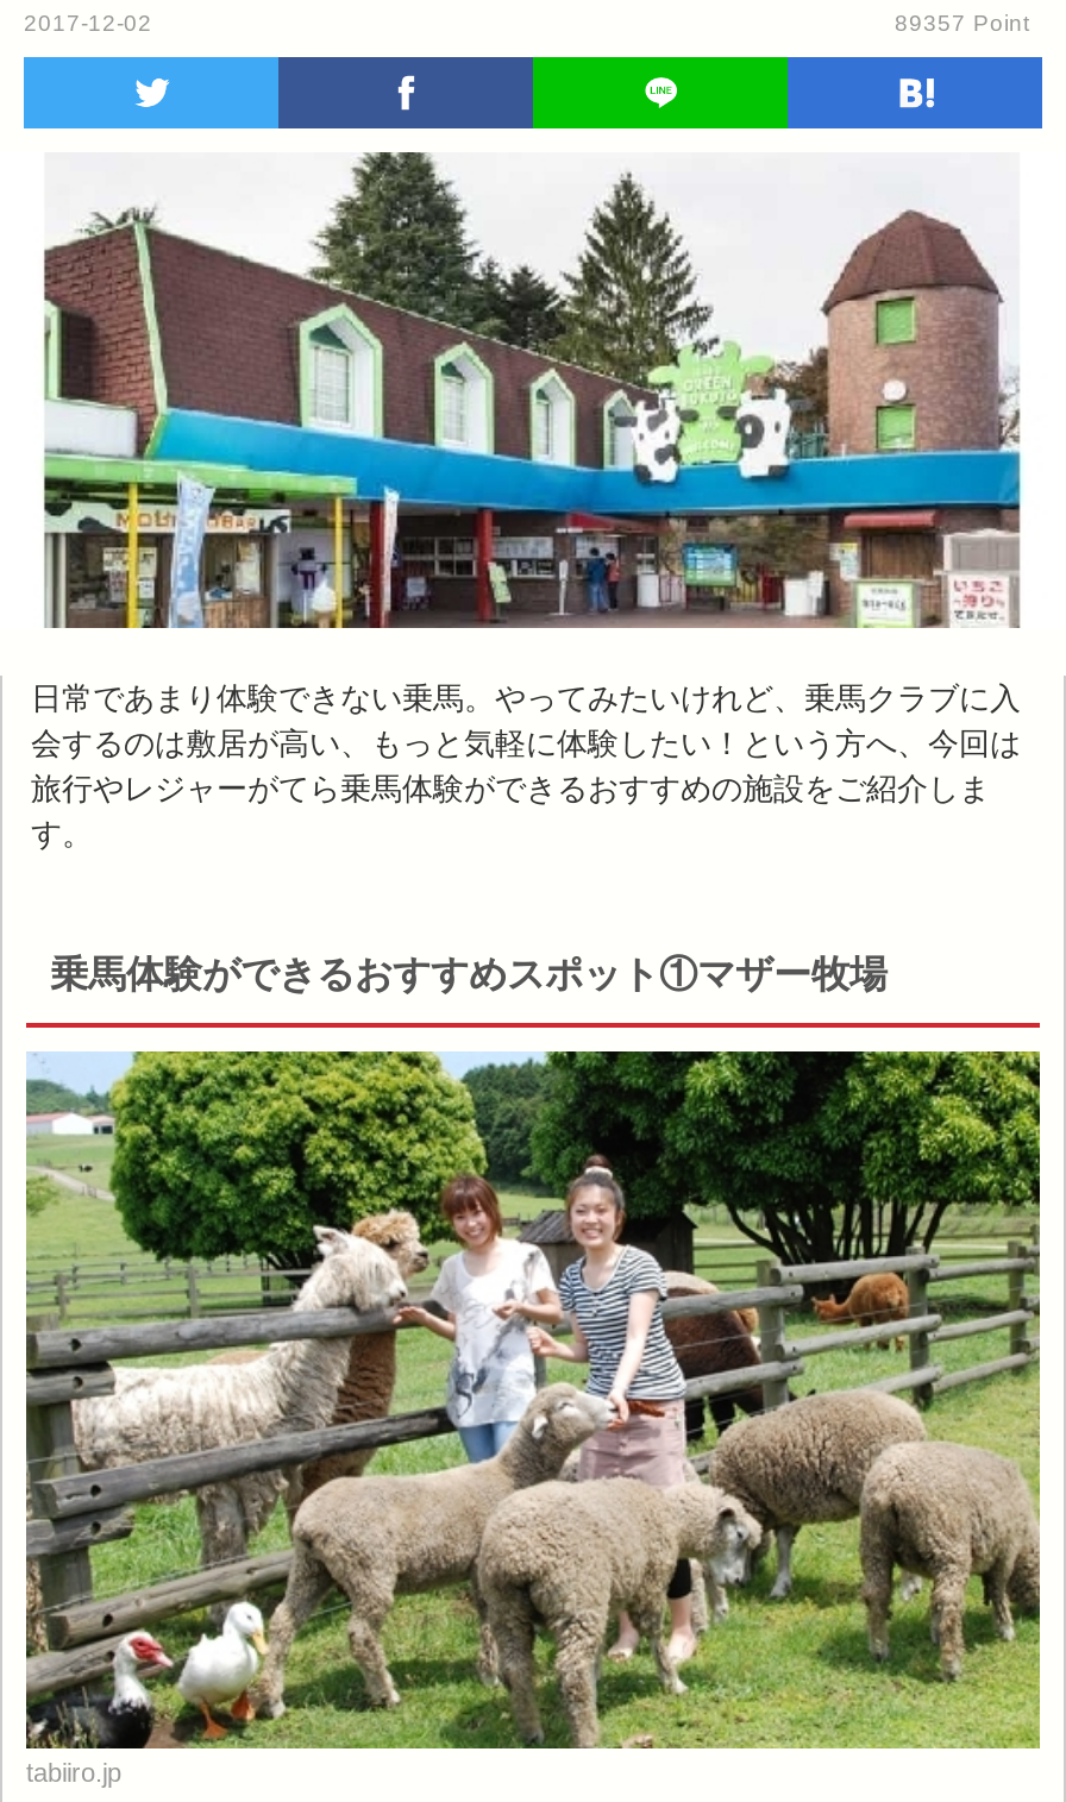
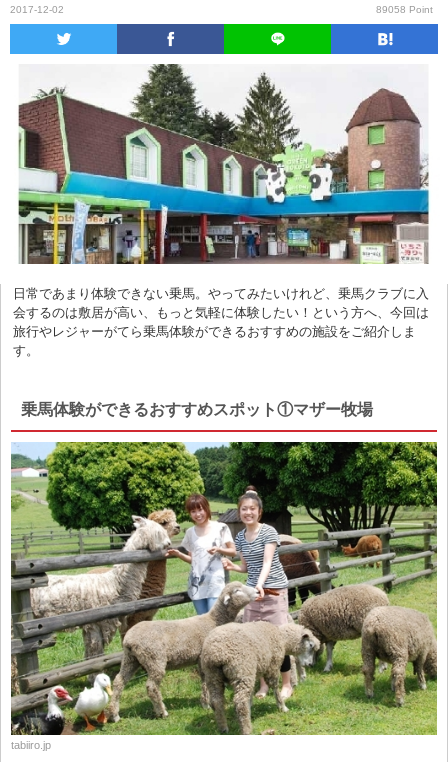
[895,10,1030,36] 89357 Point -> [376,4,433,15] 89058 Point

